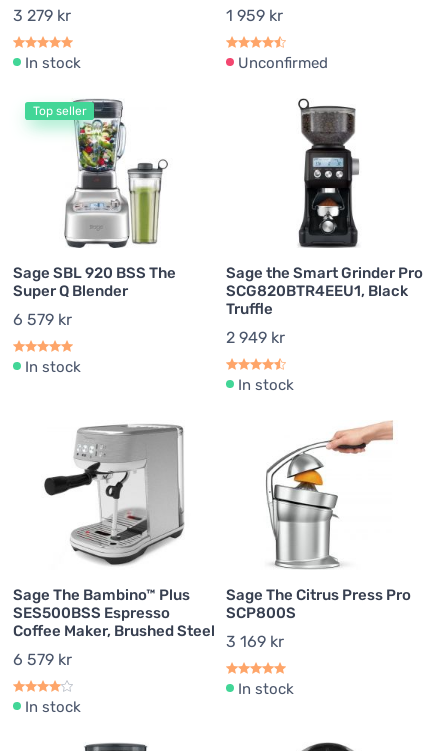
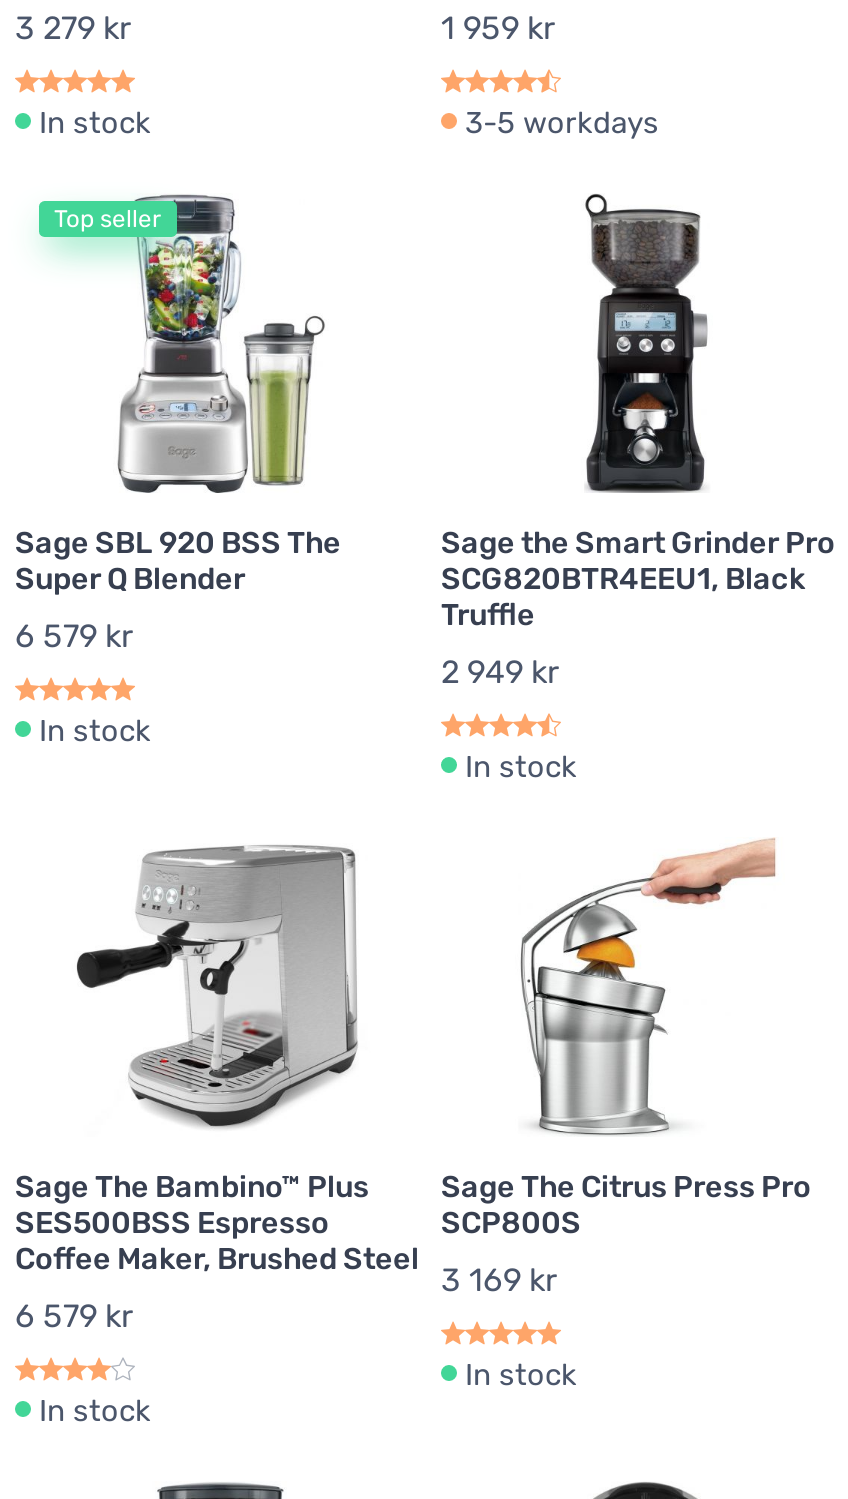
[238,54,328,72] Unconfirmed -> [465,105,659,141] 3-5 workdays

